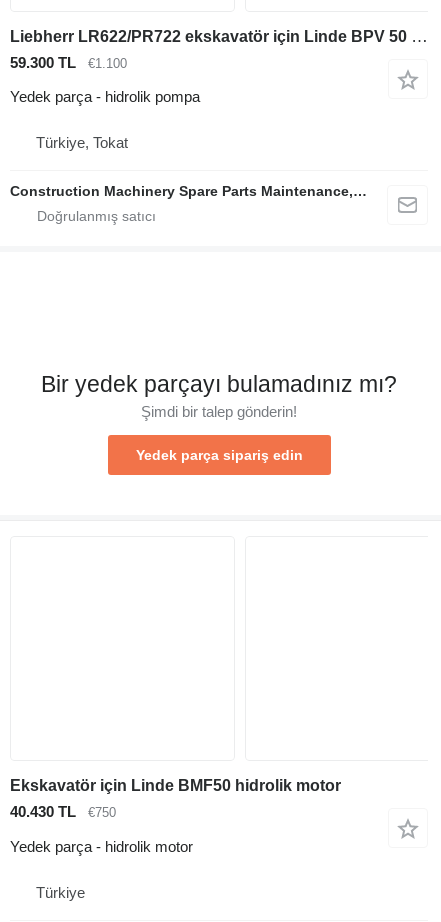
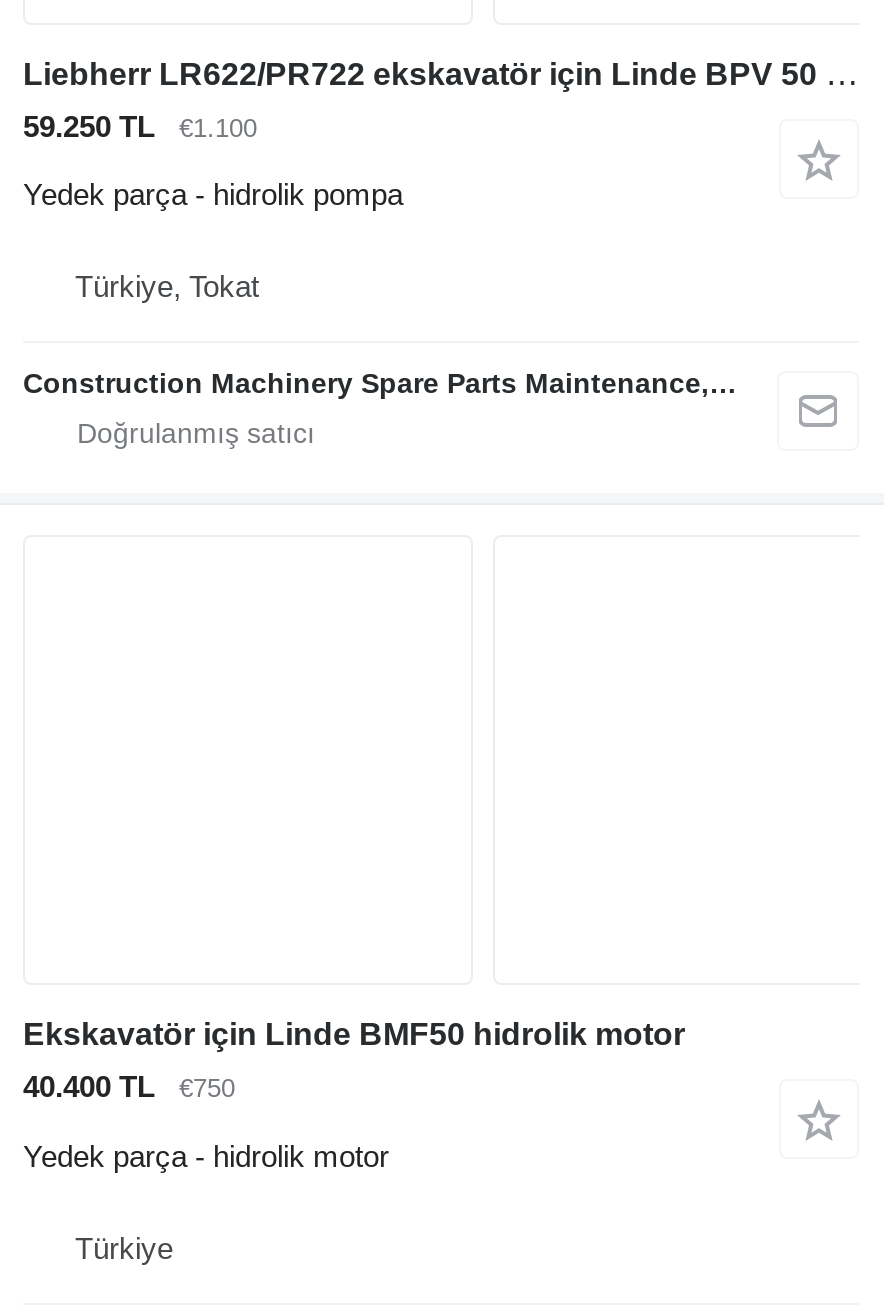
[10,54,127,71] 59.300 TL €1.100 -> [23,108,257,142] 59.250 TL €1.100
[41,372,397,463] Bir yedek parçayı bulamadınız mı? | Şimdi bir talep gönderin! | Yedek parça sipariş edin -> none
[10,803,116,820] 40.430 TL €750 -> [23,1069,235,1103] 40.400 TL €750

